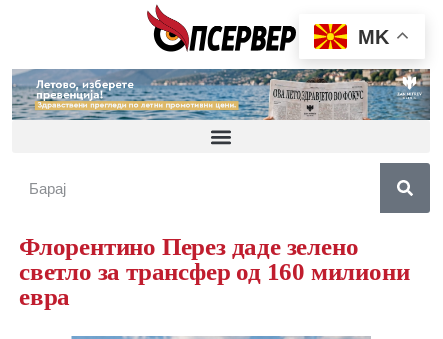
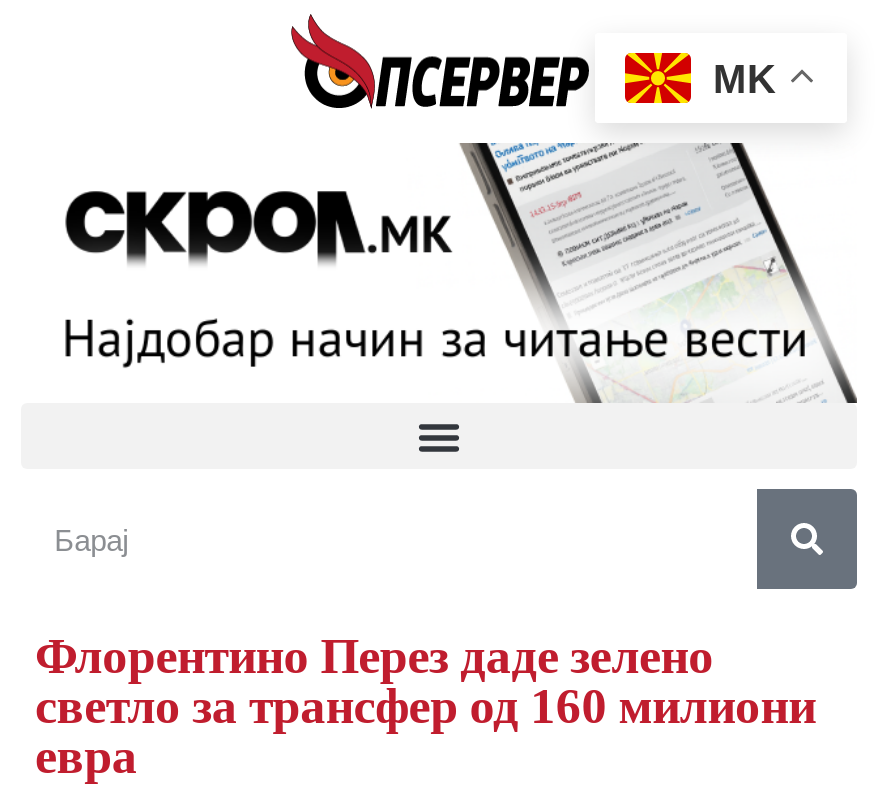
[11,68,431,121] [image] -> [59,143,857,403] [image]

